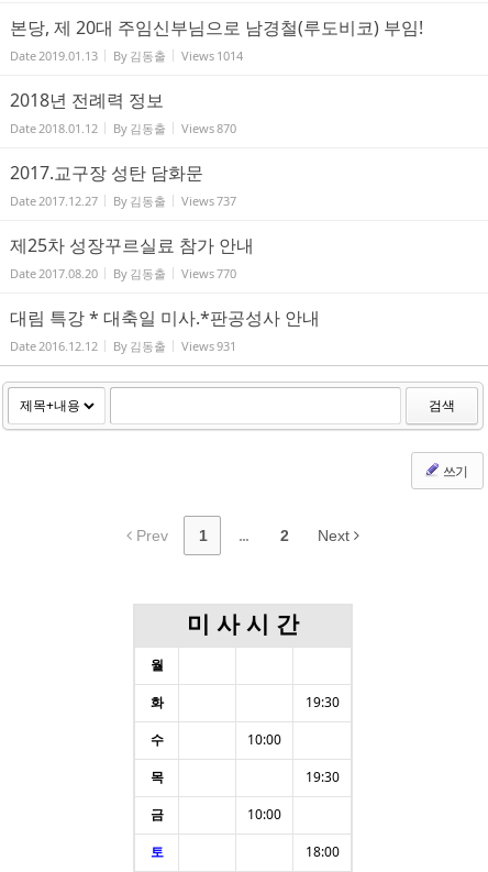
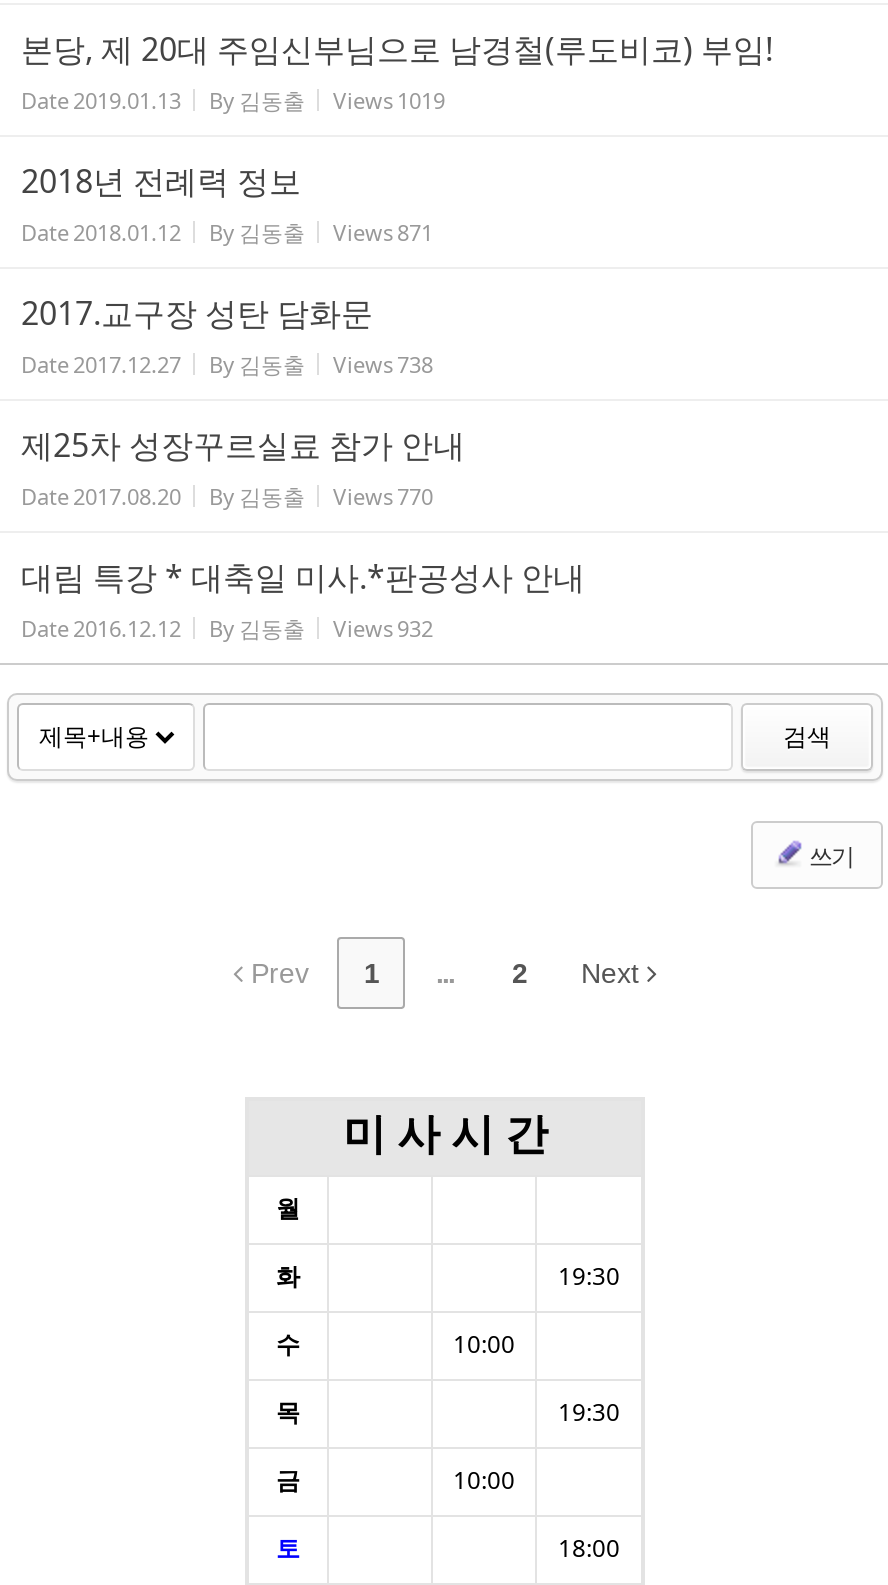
[181,47,243,64] Views 1014 -> [333,85,445,115] Views 1019
[181,120,236,136] Views 870 -> [333,217,433,247] Views 871
[181,192,236,209] Views 737 -> [333,349,433,379] Views 738
[181,338,236,354] Views 931 -> [333,613,433,643] Views 932

